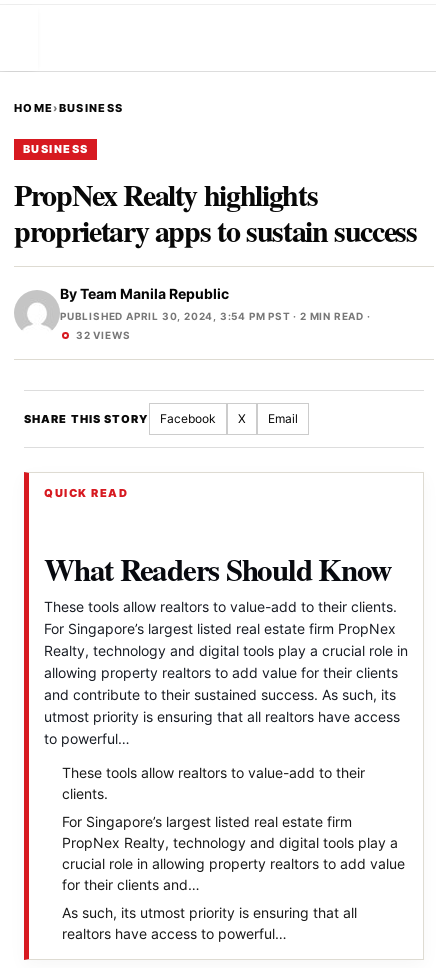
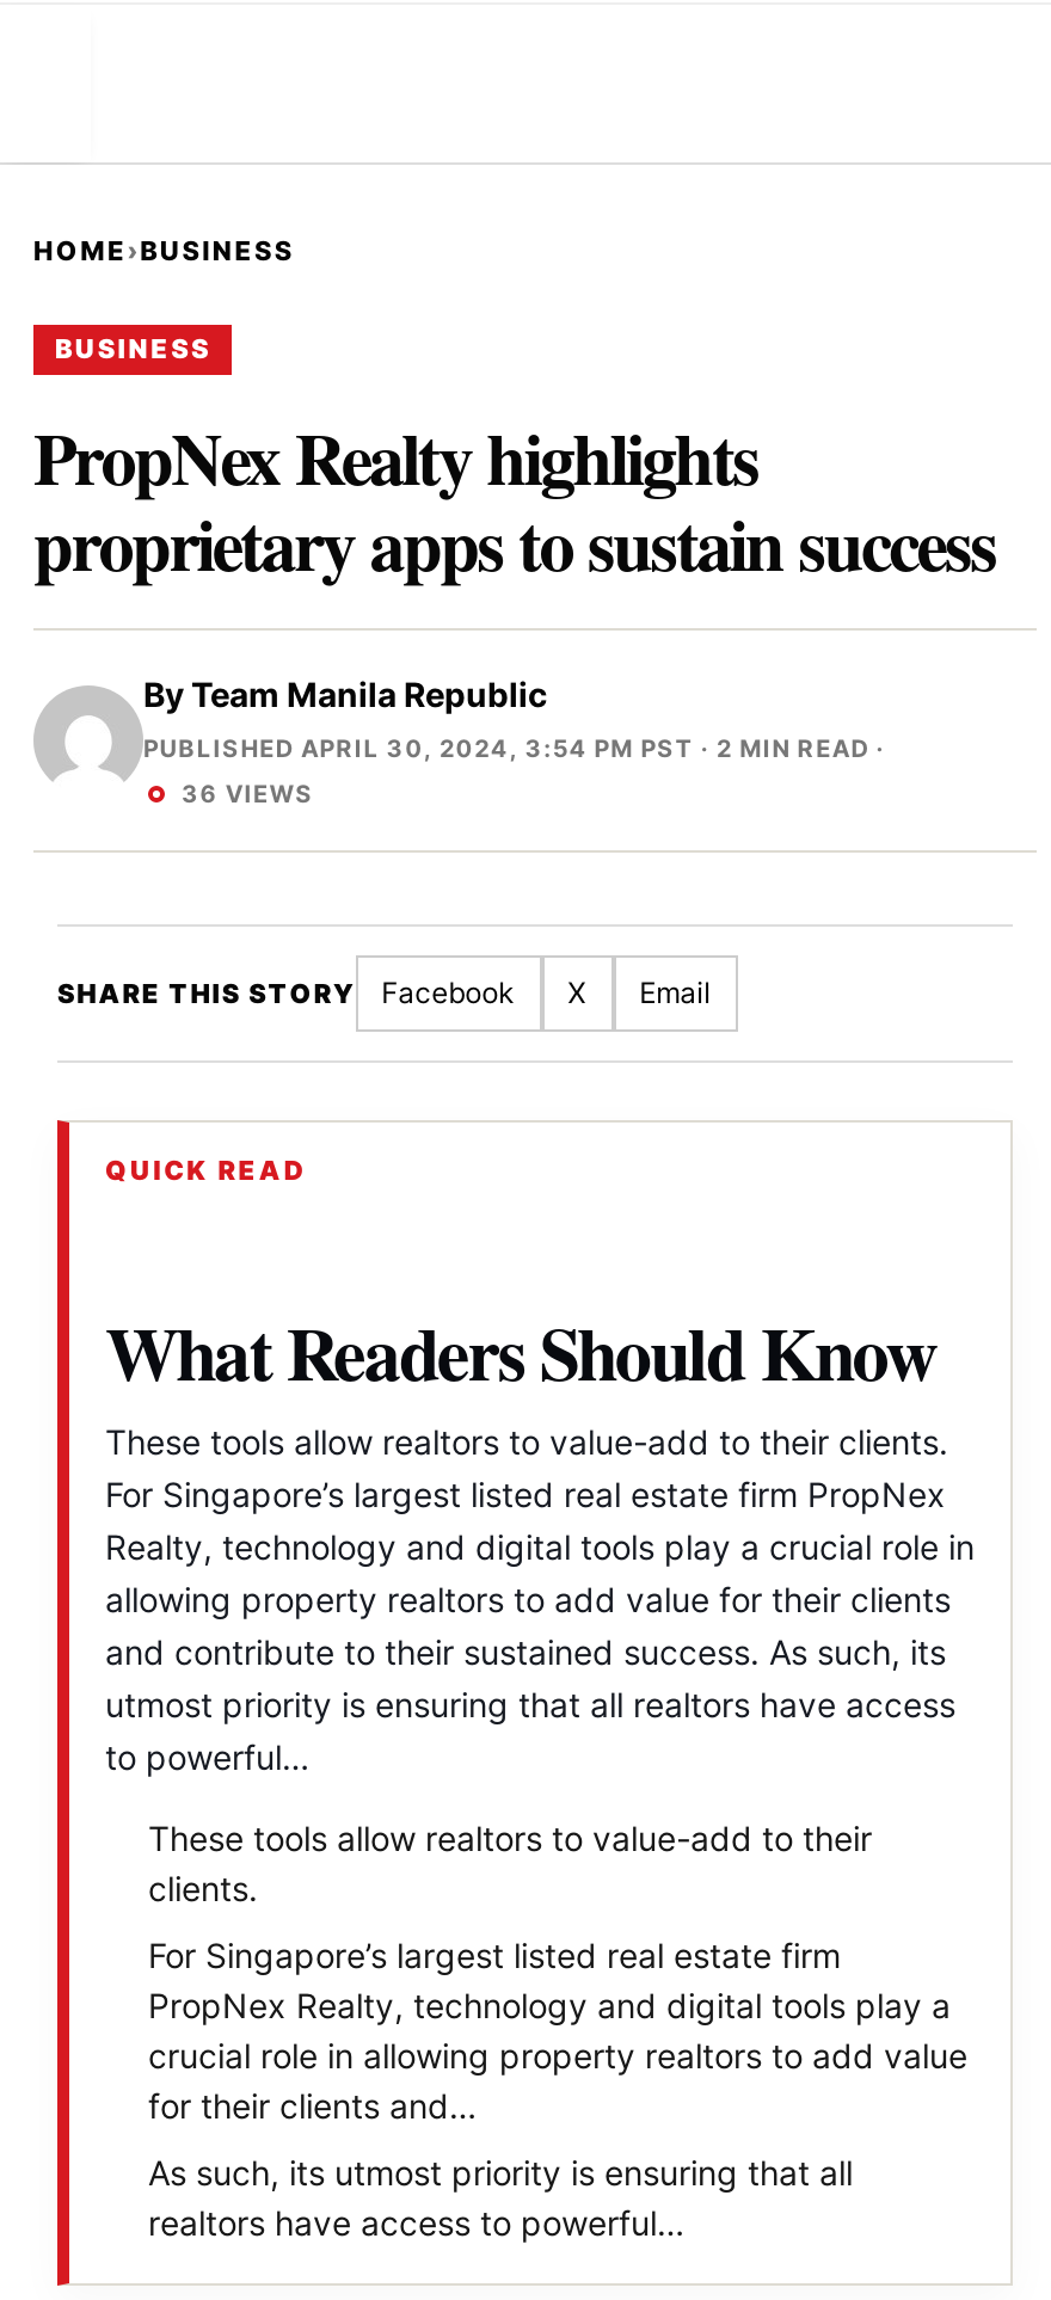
[76,329,130,341] 32 VIEWS -> [182,779,314,807] 36 VIEWS

